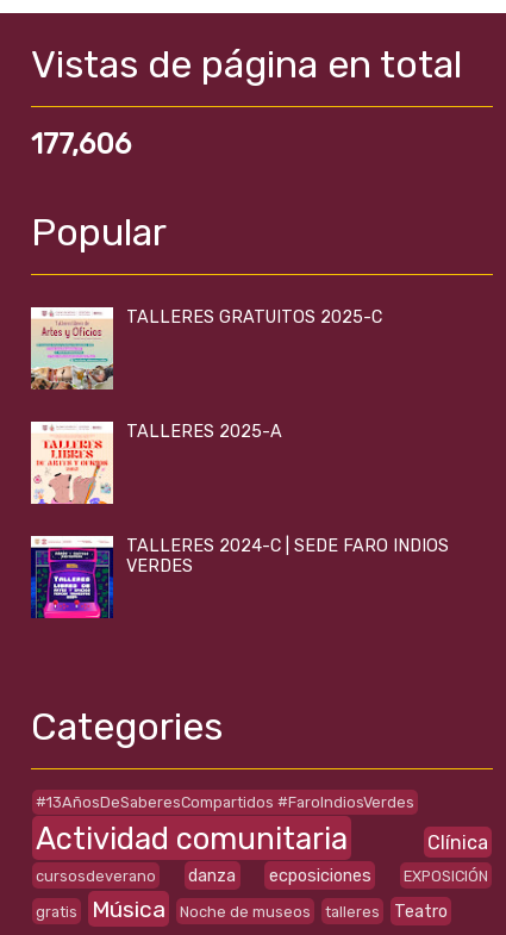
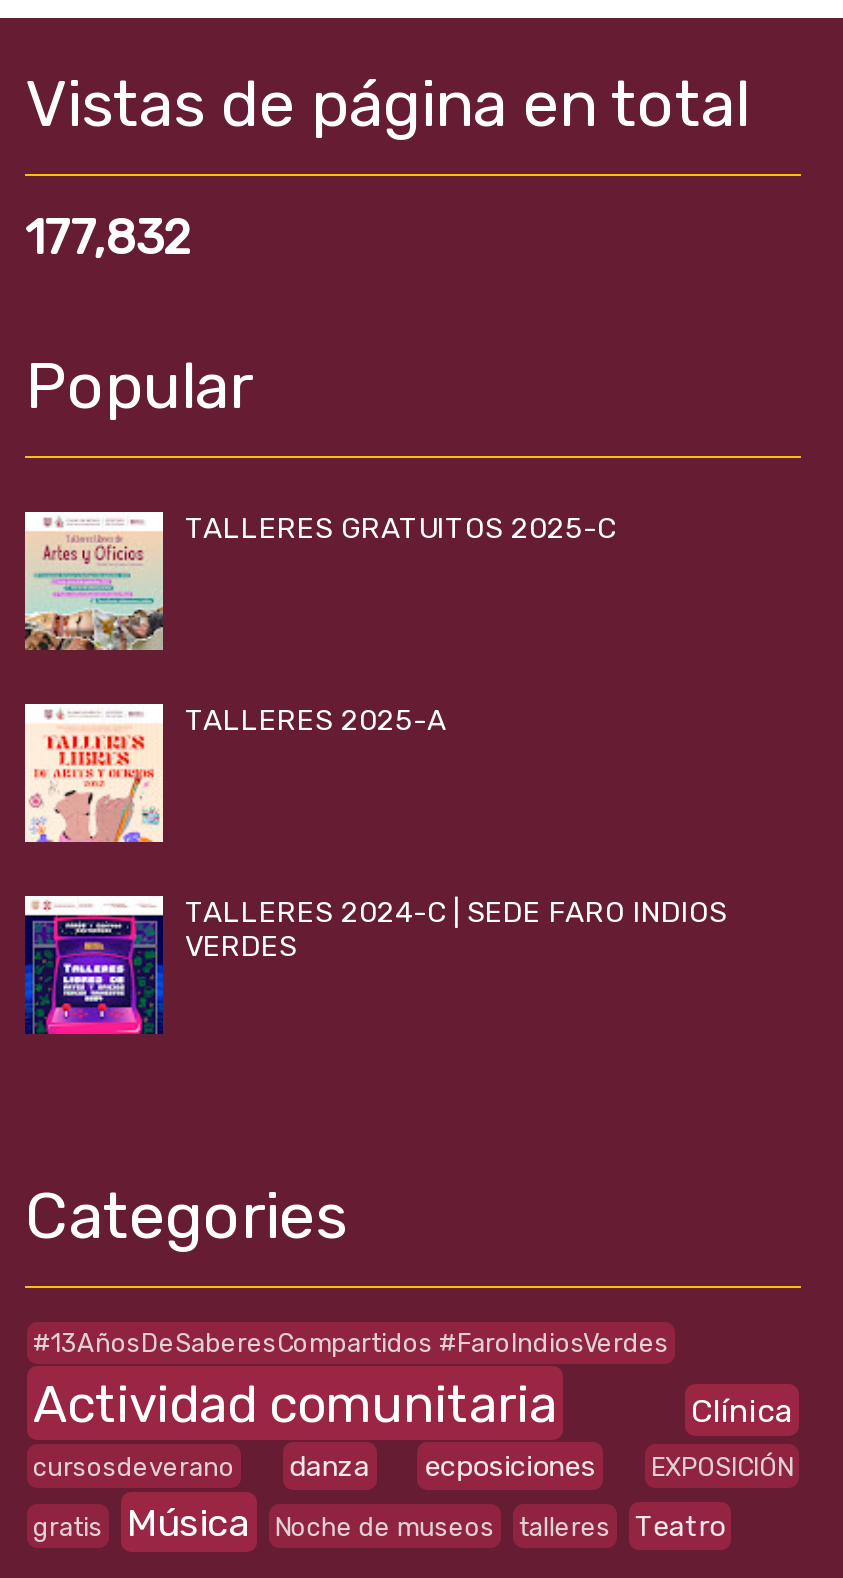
[31,127,131,161] 177,606 -> [25,210,191,266] 177,832

